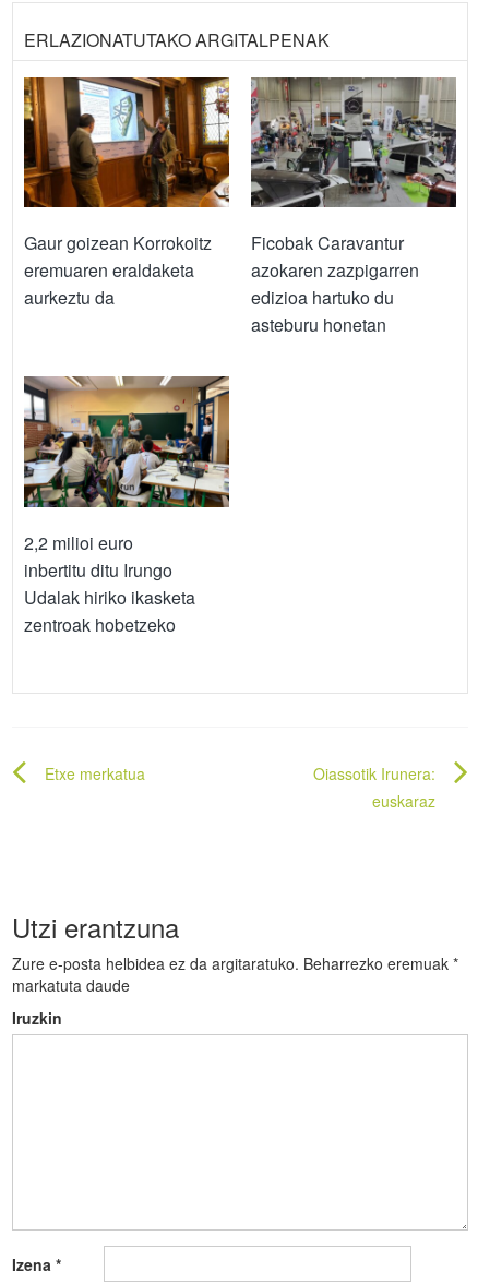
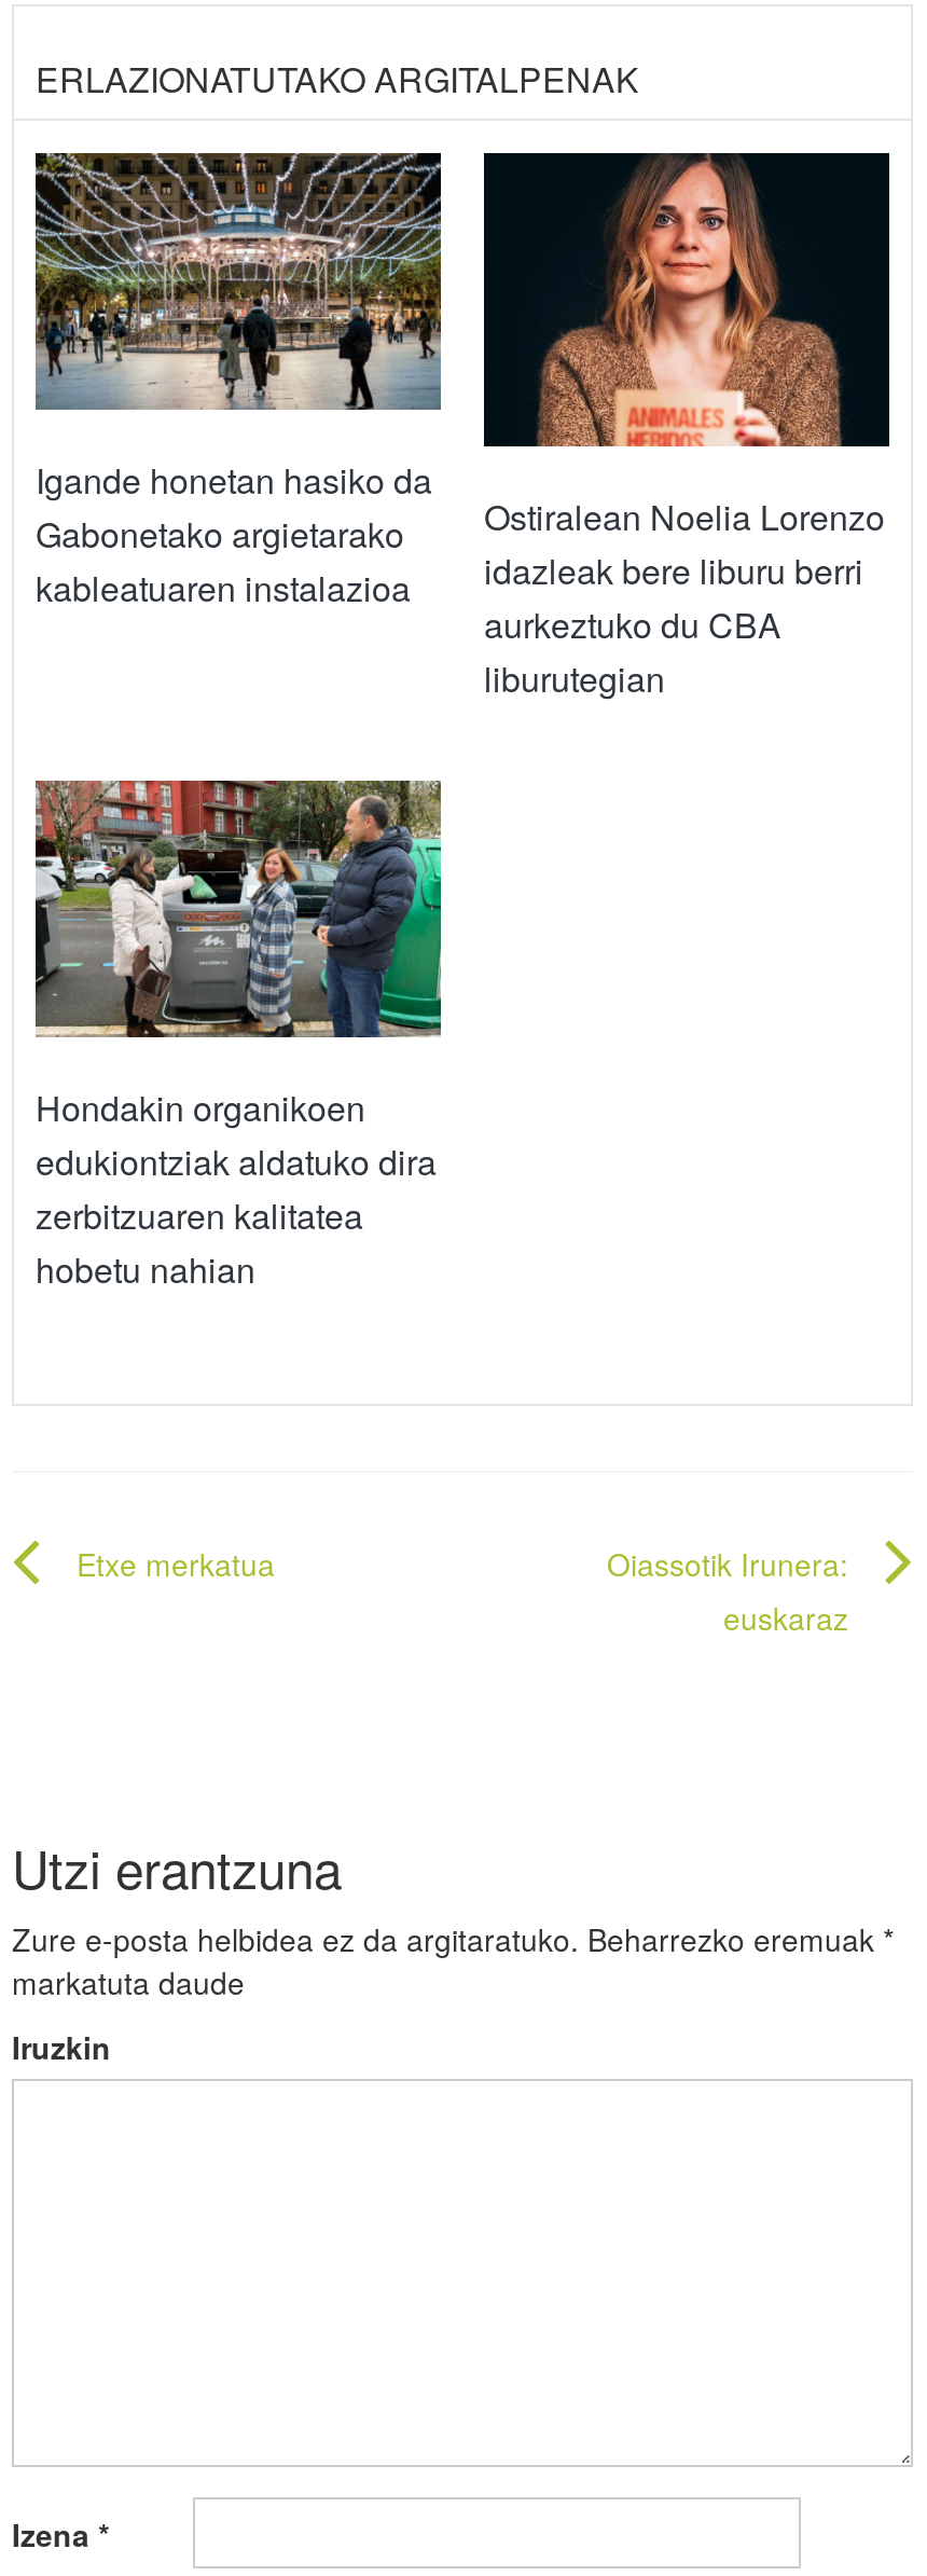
[23,76,230,310] [image] | Gaur goizean Korrokoitz | eremuaren eraldaketa | aurkeztu da -> [33,151,443,613] [image] | Igande honetan hasiko da | Gabonetako argietarako | kableatuaren instalazioa
[250,76,457,337] [image] | Ficobak Caravantur | azokaren zazpigarren | edizioa hartuko du | asteburu honetan -> [484,151,889,703] [image] | Ostiralean Noelia Lorenzo | idazleak bere liburu berri | aurkeztuko du CBA | liburutegian
[23,376,230,637] [image] | 2,2 milioi euro | inbertitu ditu Irungo | Udalak hiriko ikasketa | zentroak hobetzeko -> [33,779,443,1295] [image] | Hondakin organikoen | edukiontziak aldatuko dira | zerbitzuaren kalitatea | hobetu nahian

